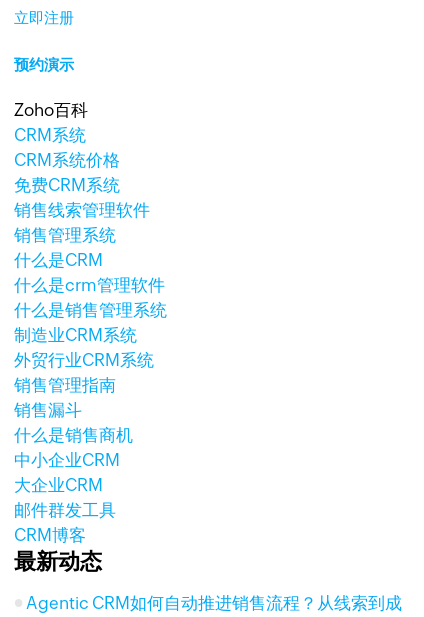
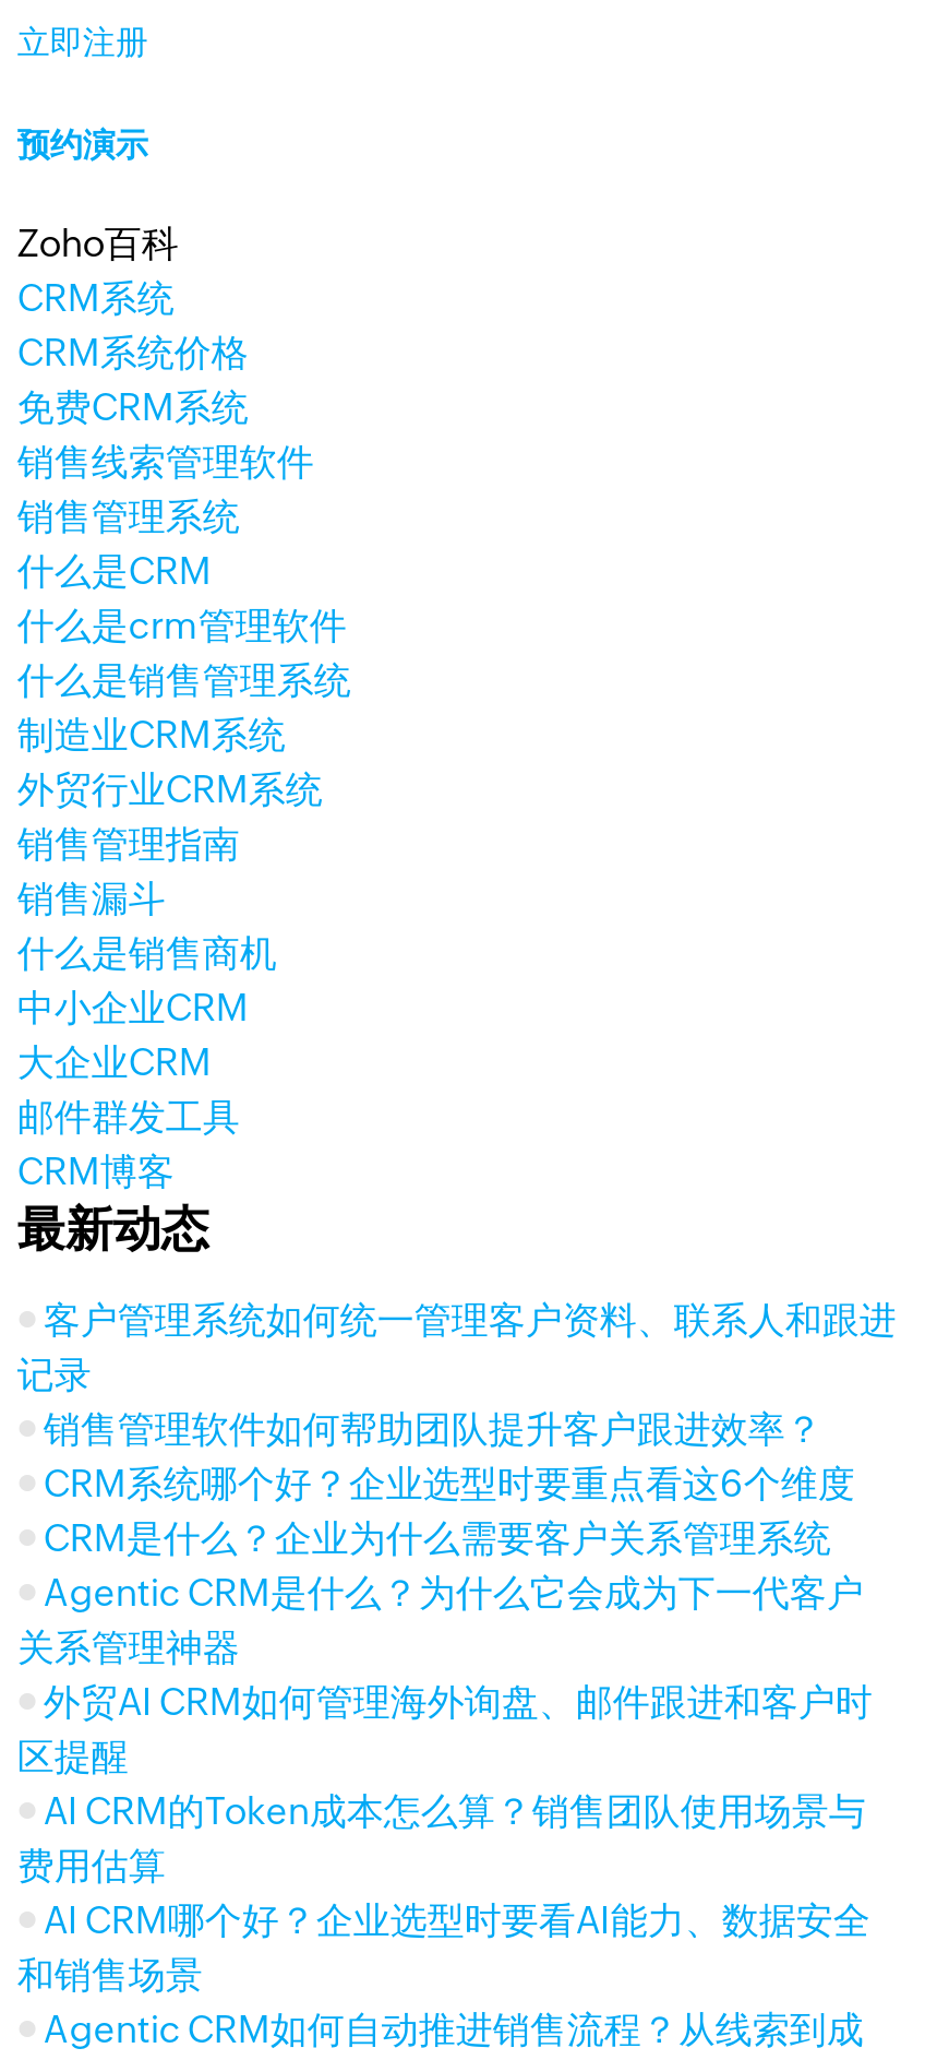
none -> [17,1298,896,1997] 客户管理系统如何统一管理客户资料、联系人和跟进 | 记录 | 销售管理软件如何帮助团队提升客户跟进效率？ | CRM系统哪个好？企业选型时要重点看这6个维度 | CRM是什么？企业为什么需要客户关系管理系统 | Agentic CRM是什么？为什么它会成为下一代客户 | 关系管理神器 | 外贸AI CRM如何管理海外询盘、邮件跟进和客户时 | 区提醒 | AI CRM的Token成本怎么算？销售团队使用场景与 | 费用估算 | AI CRM哪个好？企业选型时要看AI能力、数据安全 | 和销售场景

